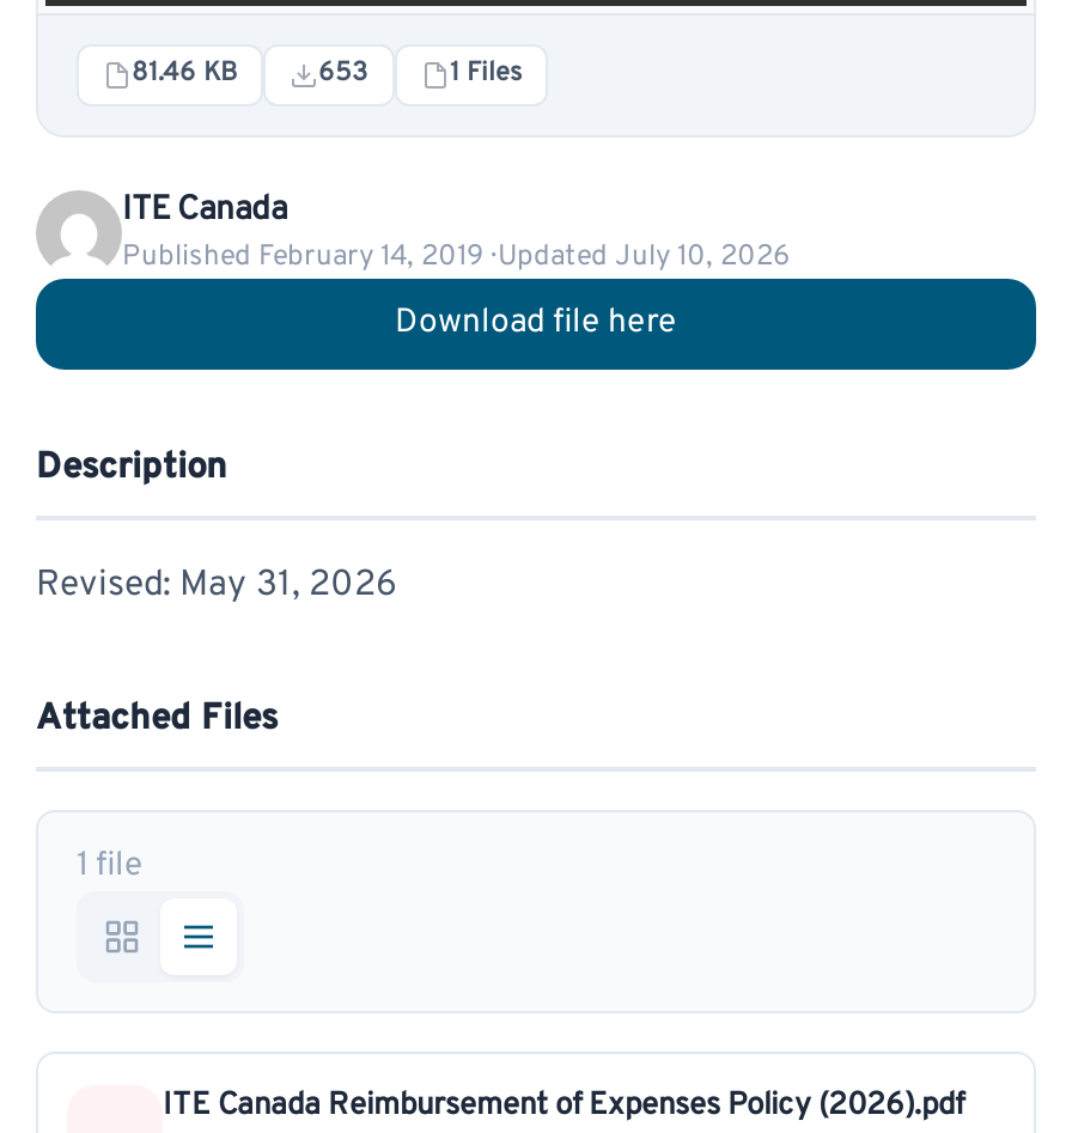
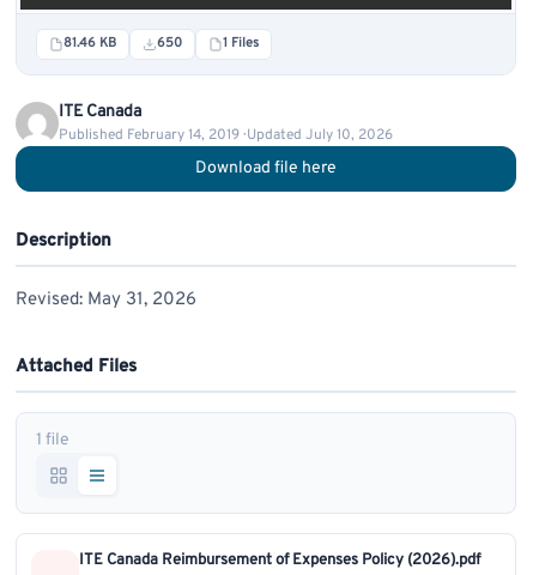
[318,61,368,87] 653 -> [157,37,182,50] 650

